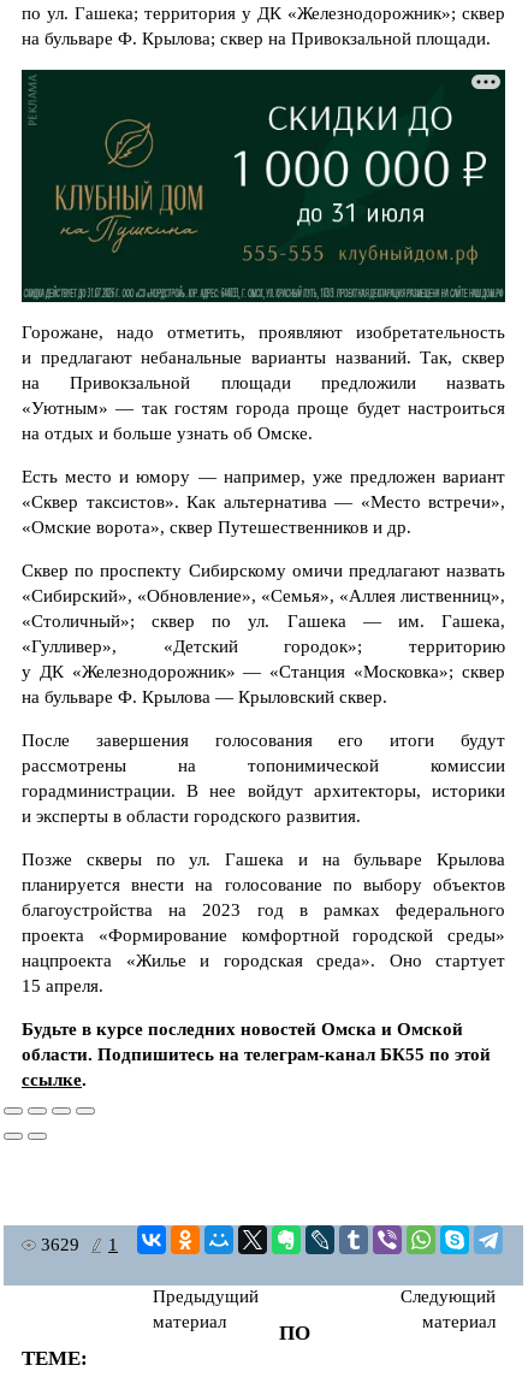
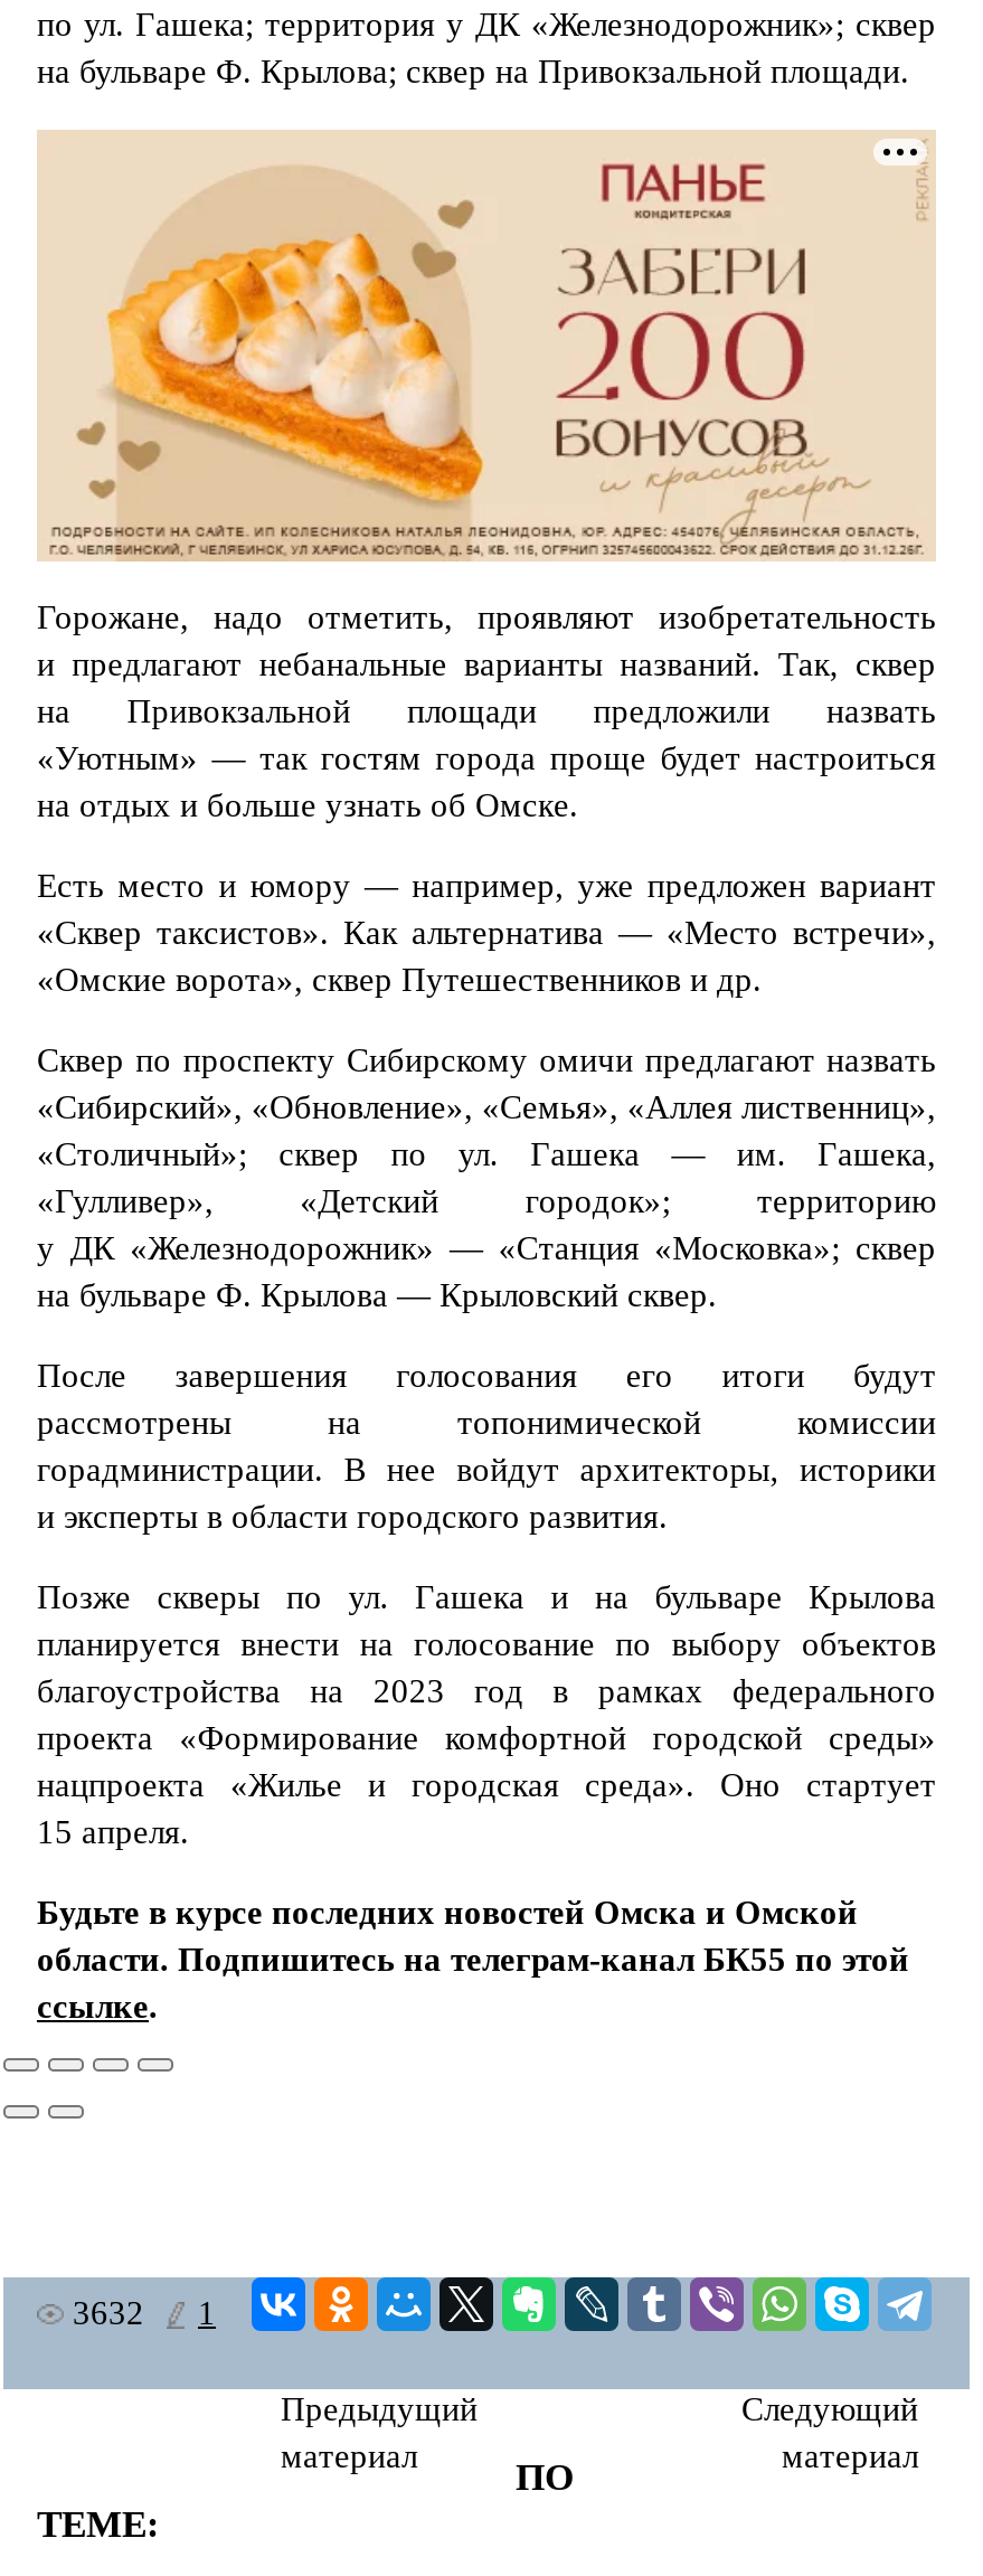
[20,69,506,303] [image] -> [37,130,936,562] [image]
[41,1235,118,1254] 3629 1 -> [73,2296,216,2331] 3632 1

